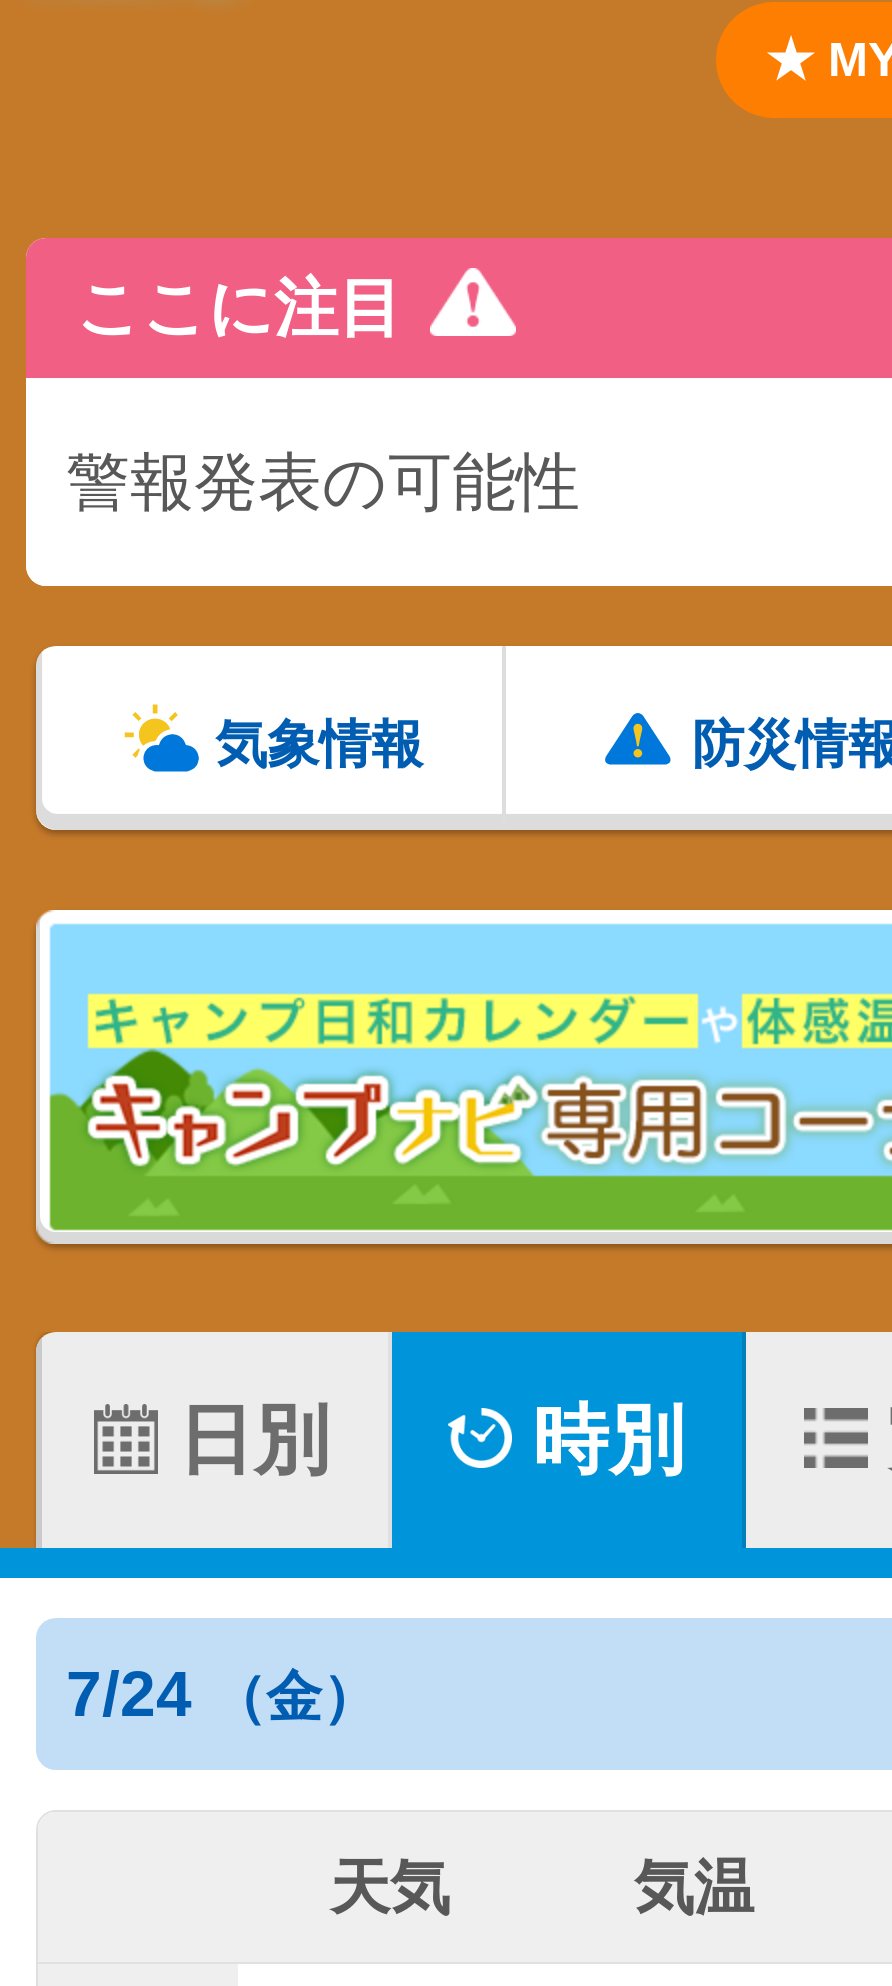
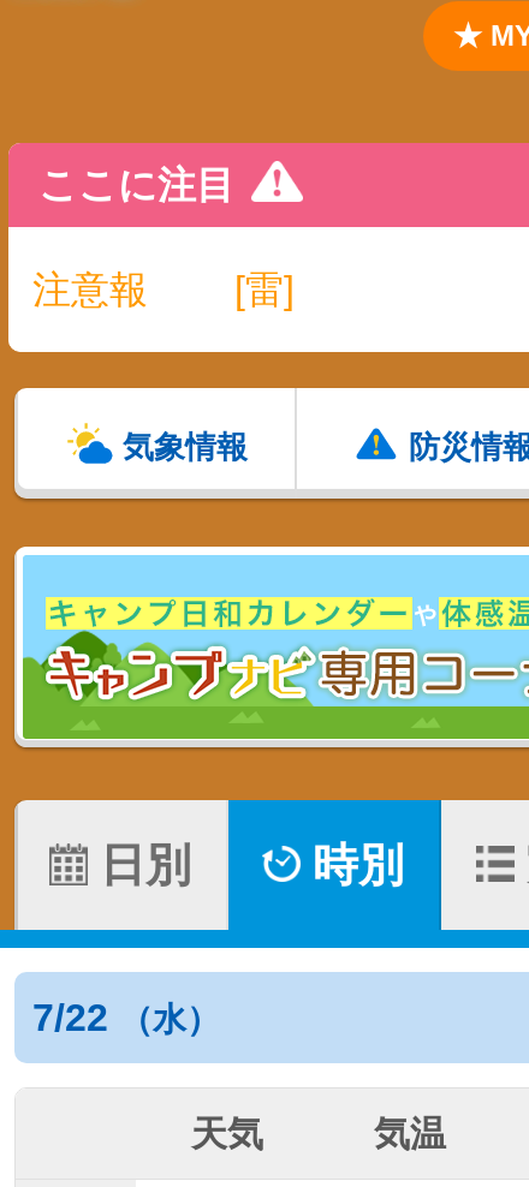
[66,446,580,518] 警報発表の可能性 -> [32,268,295,311] 注意報 | [雷]
[66,1658,378,1730] 7/24（金） -> [32,996,220,1039] 7/22（水）

